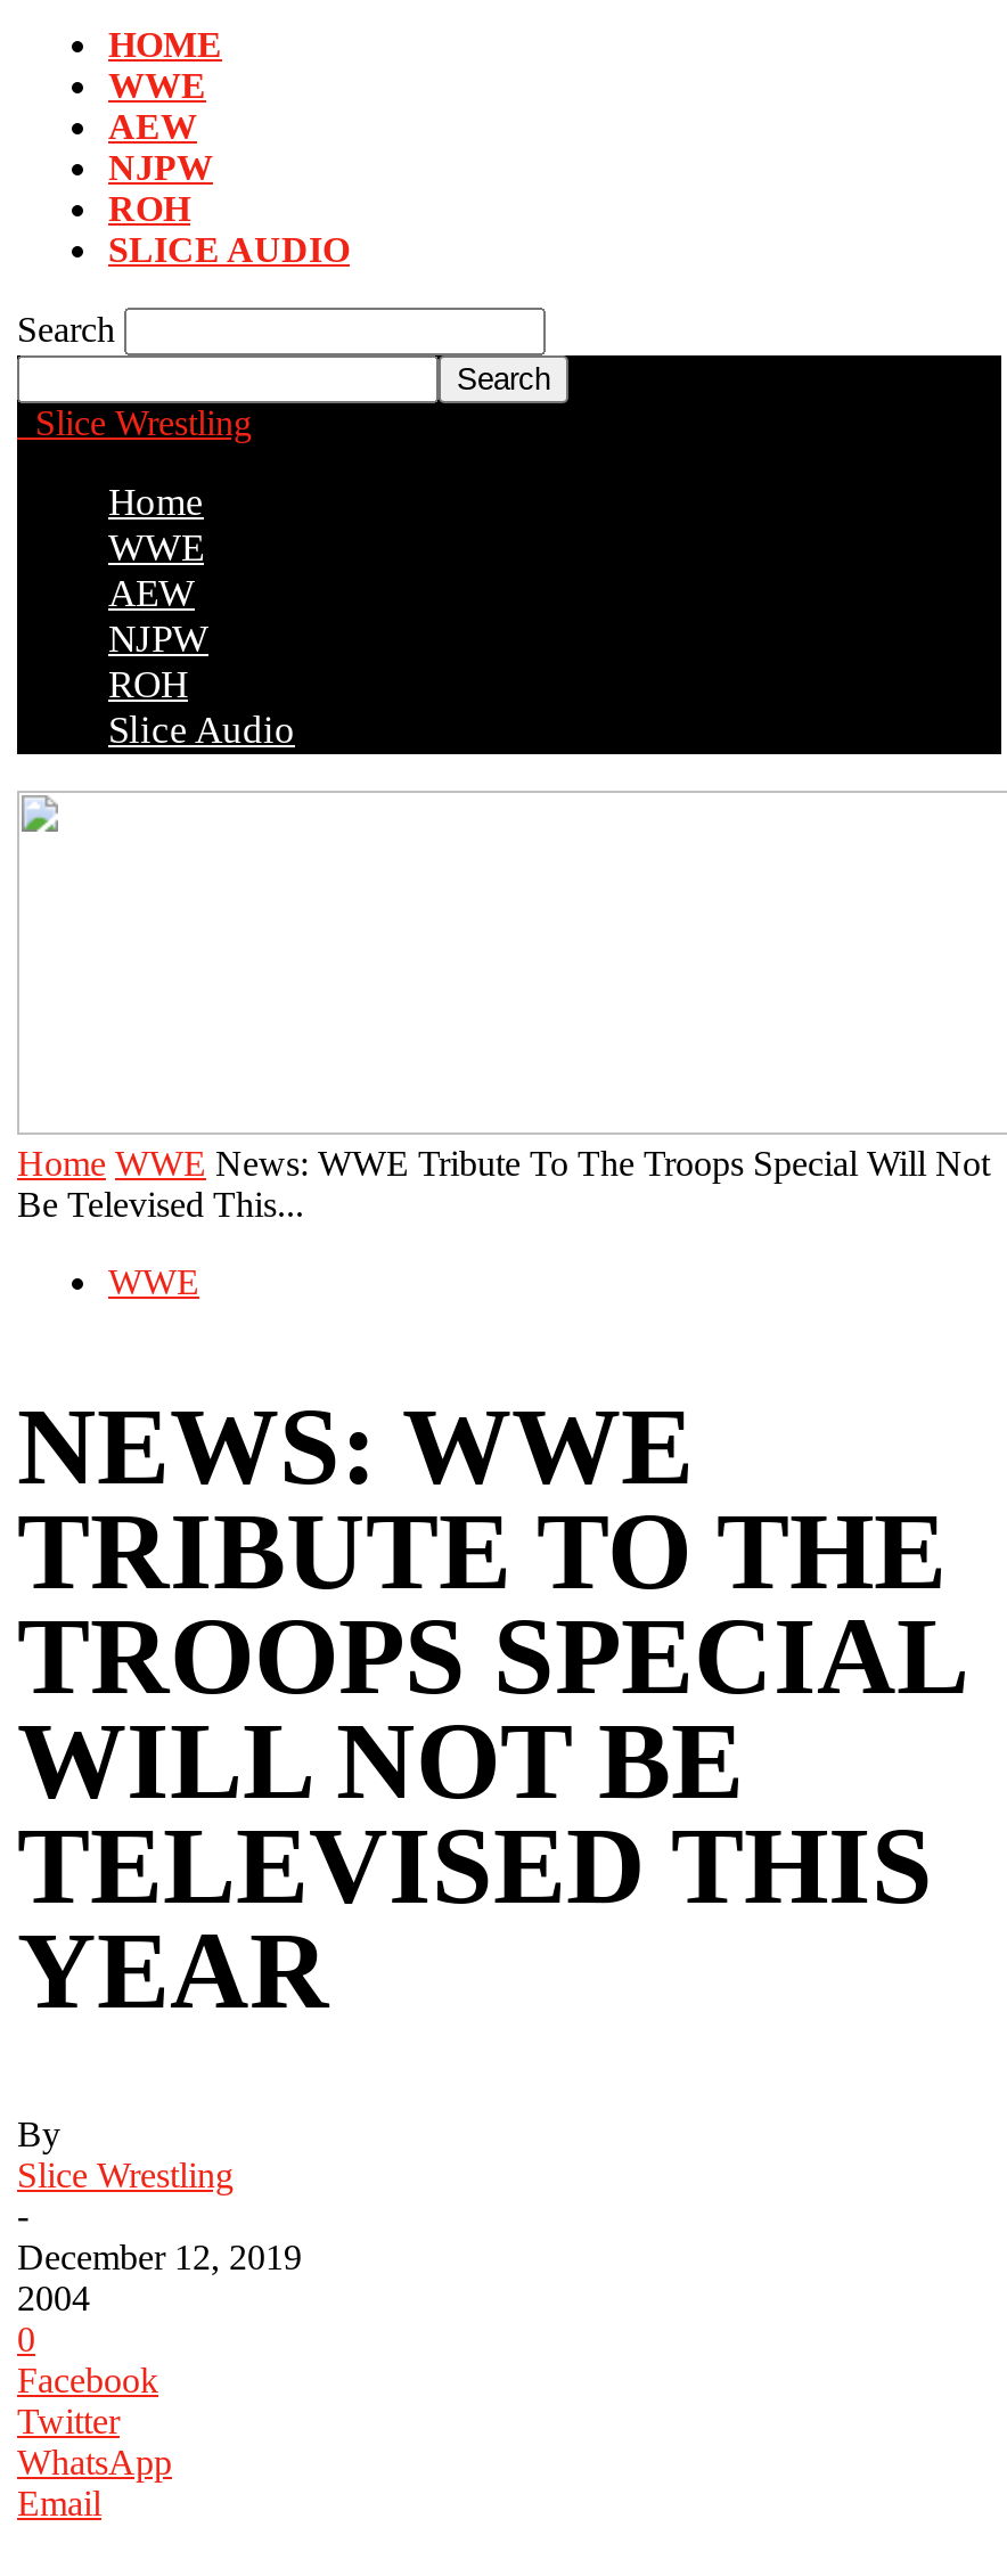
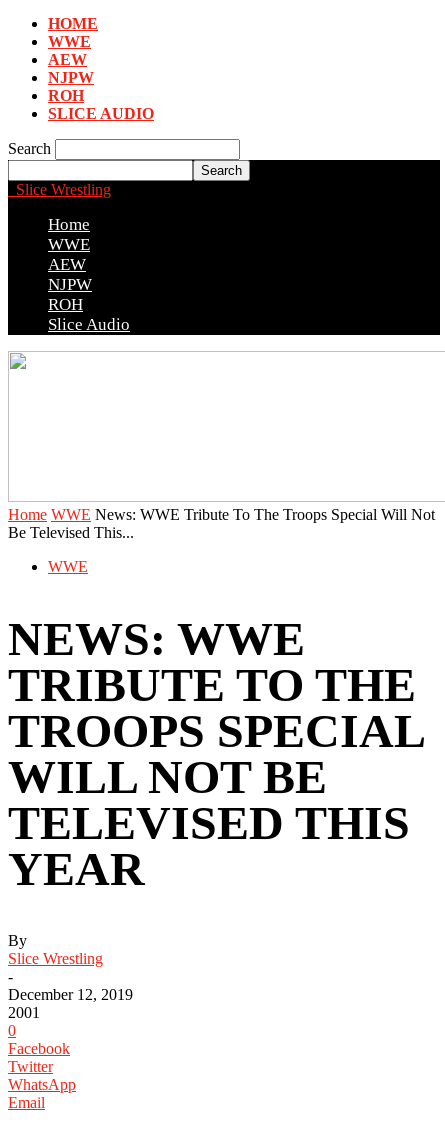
[17,2278,90,2317] 2004 -> [8,1004,40,1021] 2001

